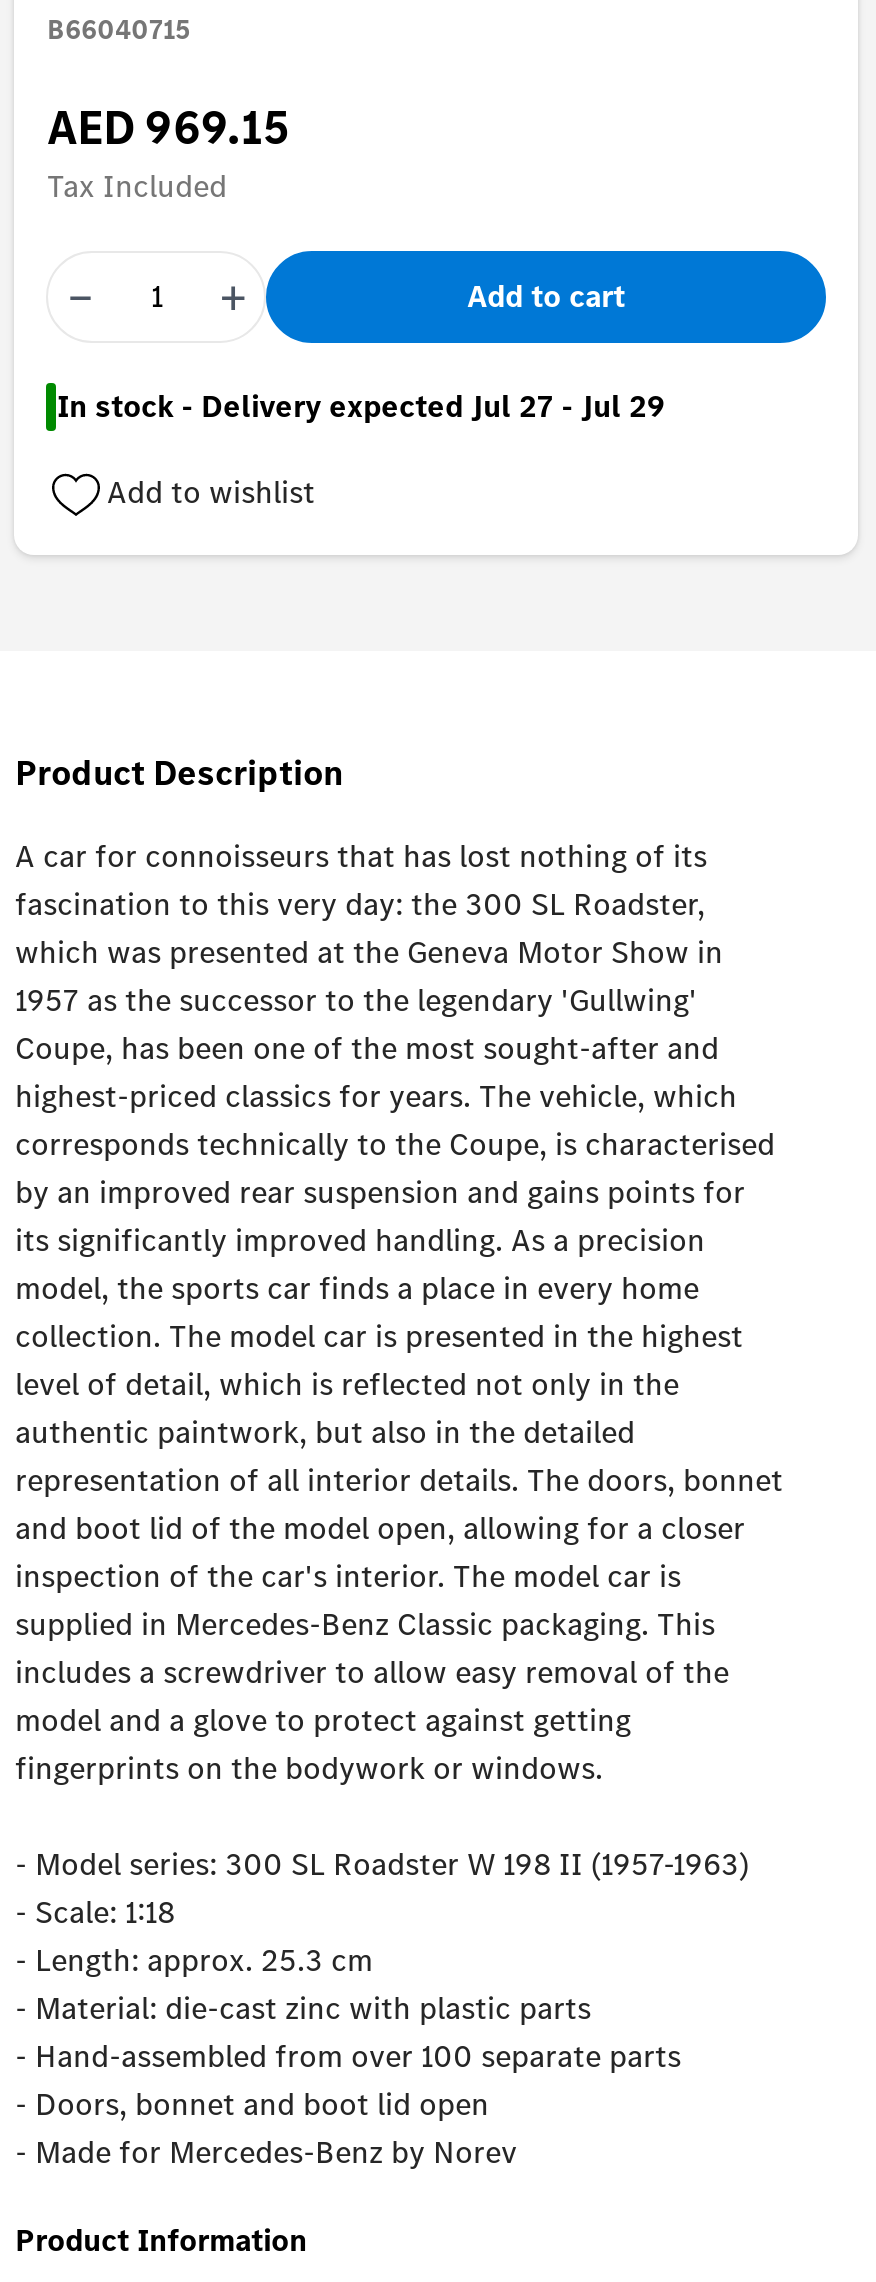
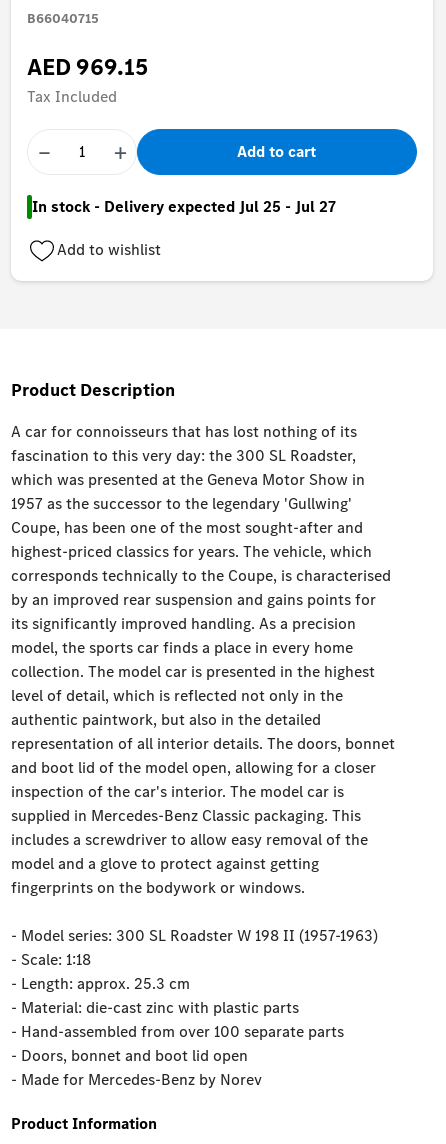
[57,386,665,428] In stock - Delivery expected Jul 27 - Jul 29 -> [32,196,336,217] In stock - Delivery expected Jul 25 - Jul 27

